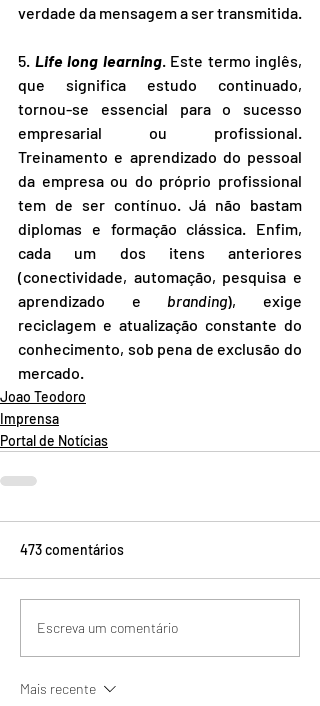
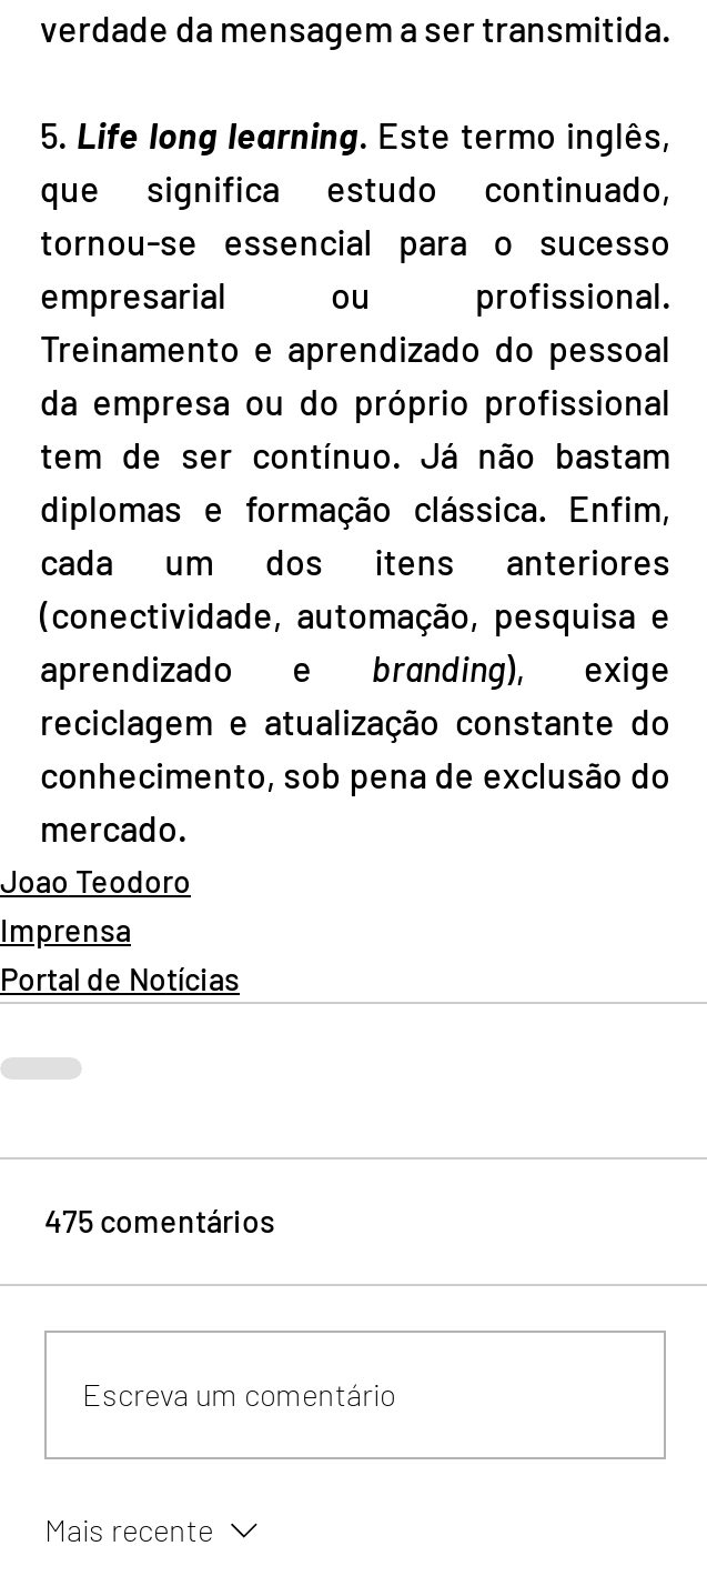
[20,541,124,558] 473 comentários -> [44,1201,275,1239] 475 comentários

